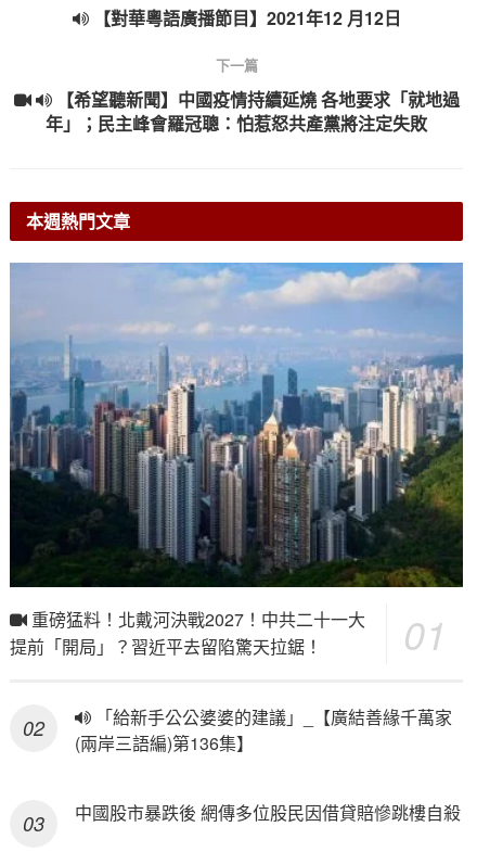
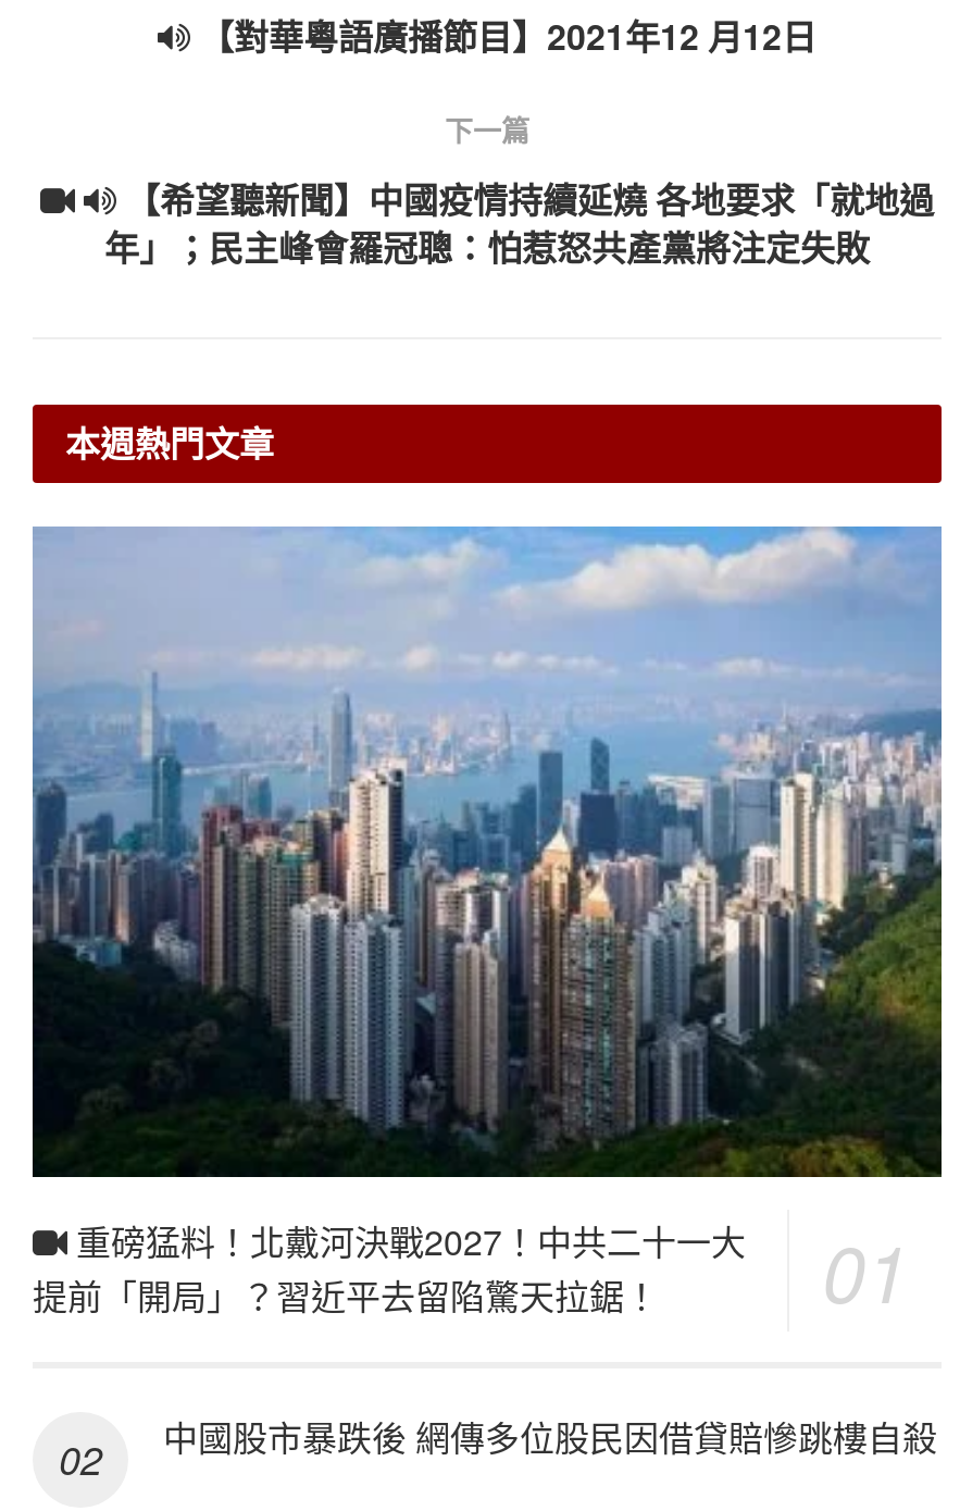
[75,705,452,756] 「給新手公公婆婆的建議」_【廣結善緣千萬家 | (兩岸三語編)第136集】 -> none

